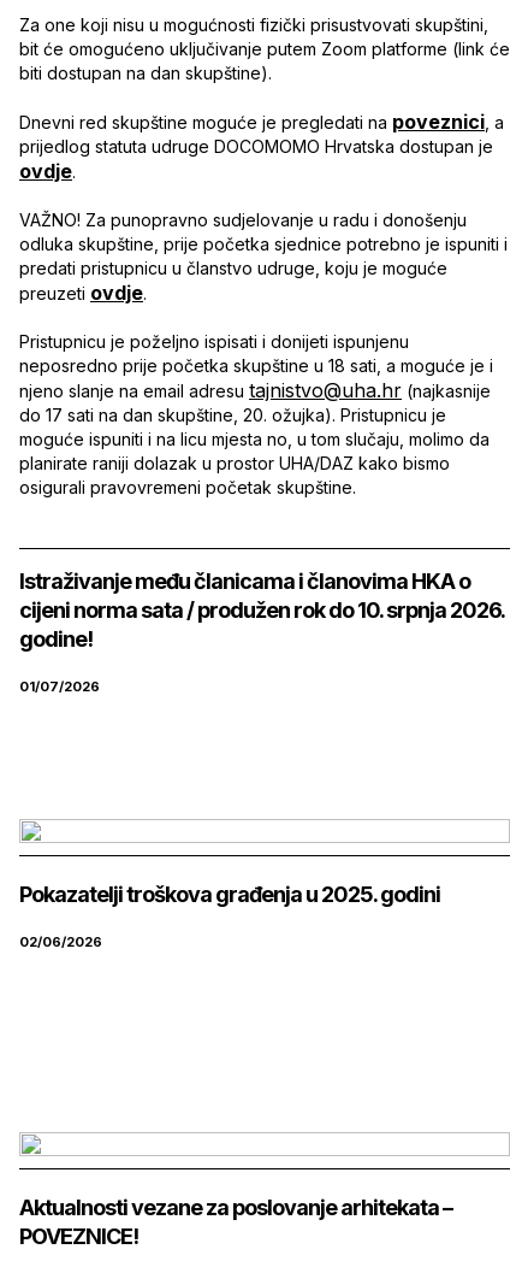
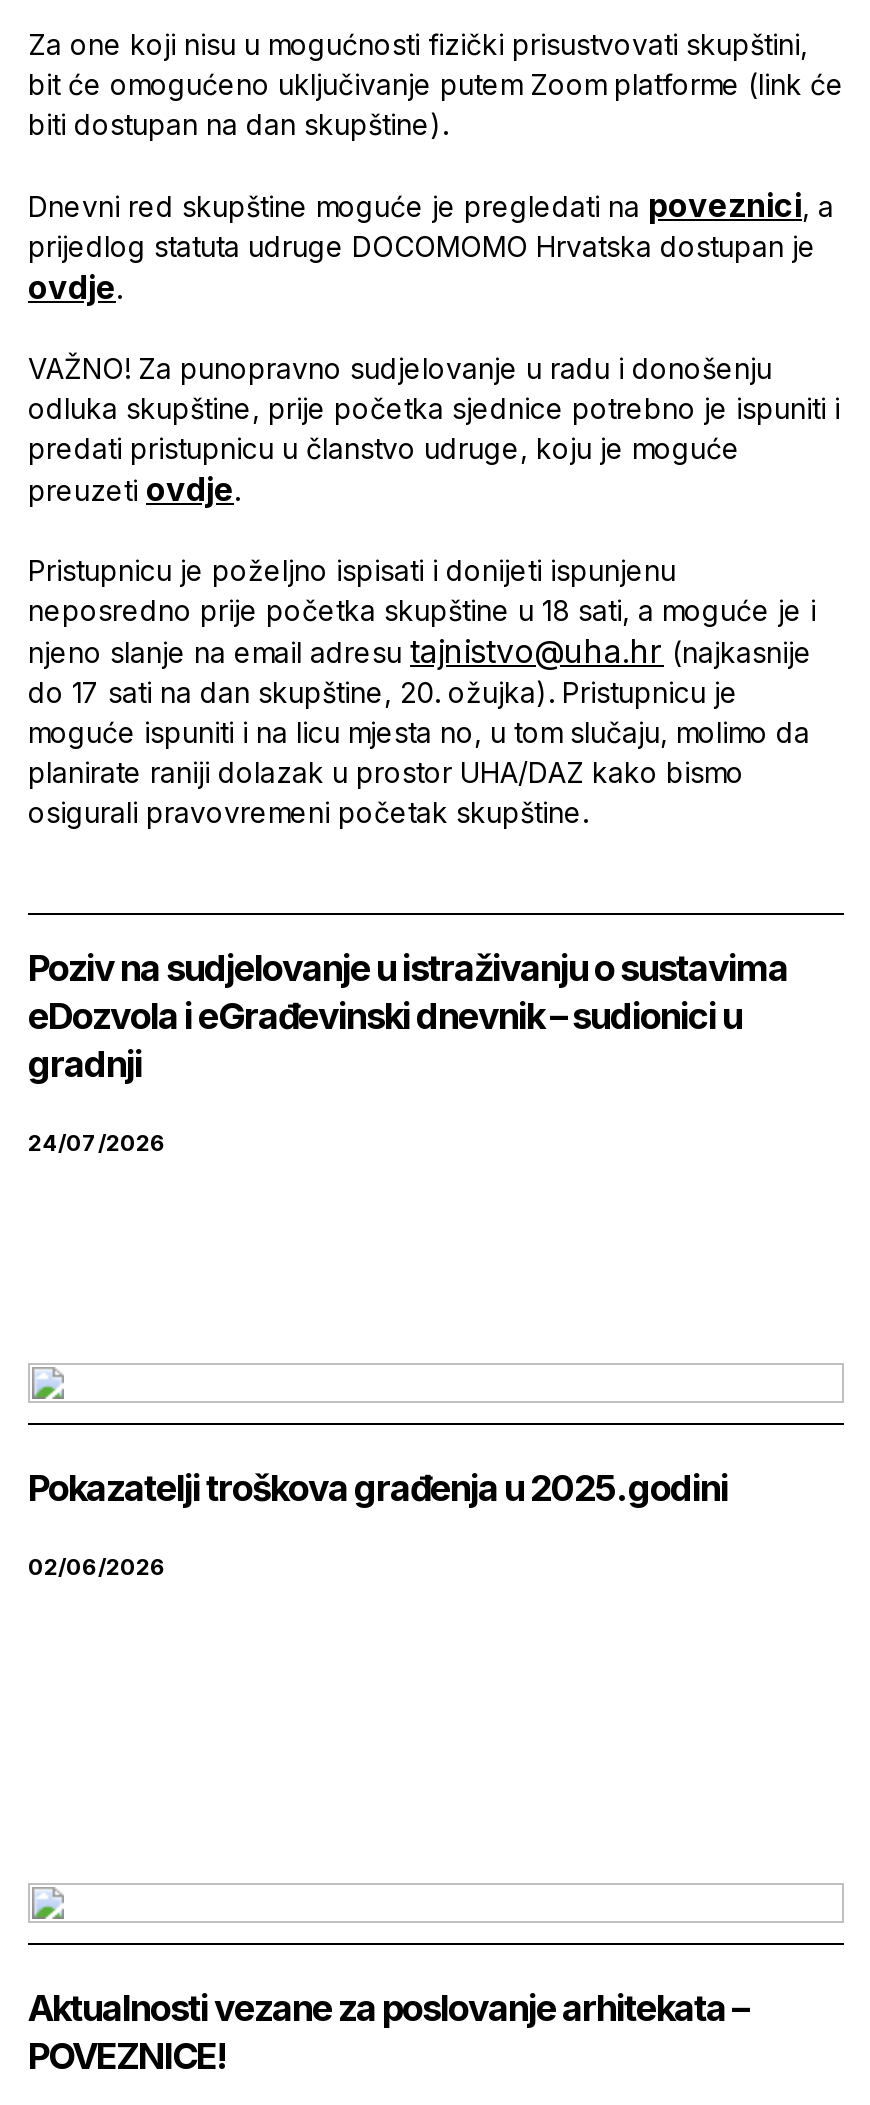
[19,569,504,652] Istraživanje među članicama i članovima HKA o | cijeni norma sata / produžen rok do 10. srpnja 2026. | godine! -> [28,948,788,1086] Poziv na sudjelovanje u istraživanju o sustavima | eDozvola i eGrađevinski dnevnik – sudionici u | gradnji
[19,679,100,696] 01/07/2026 -> [28,1130,166,1158] 24/07/2026

